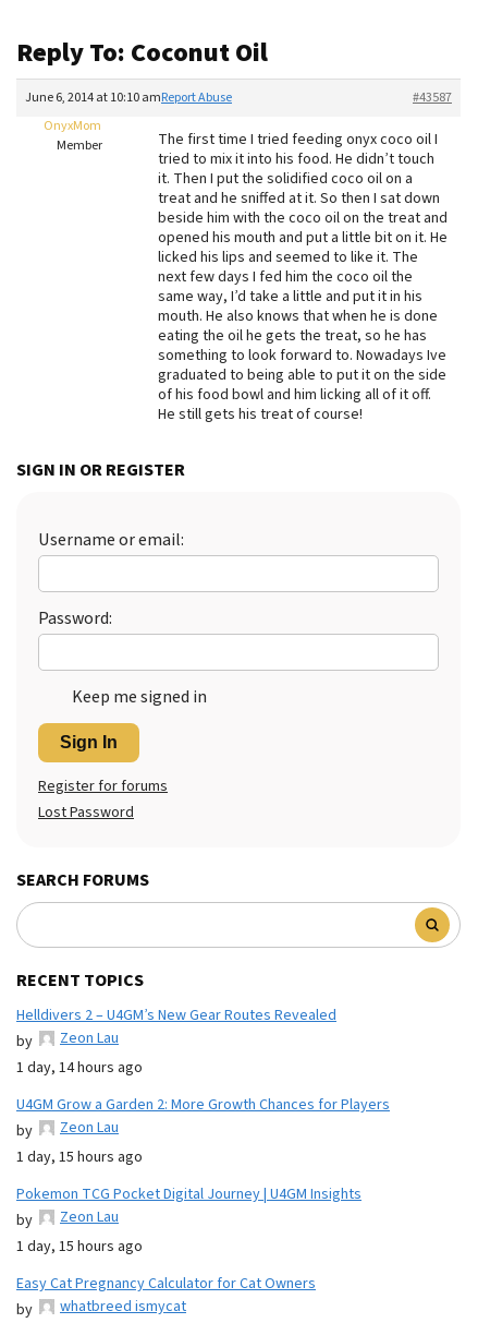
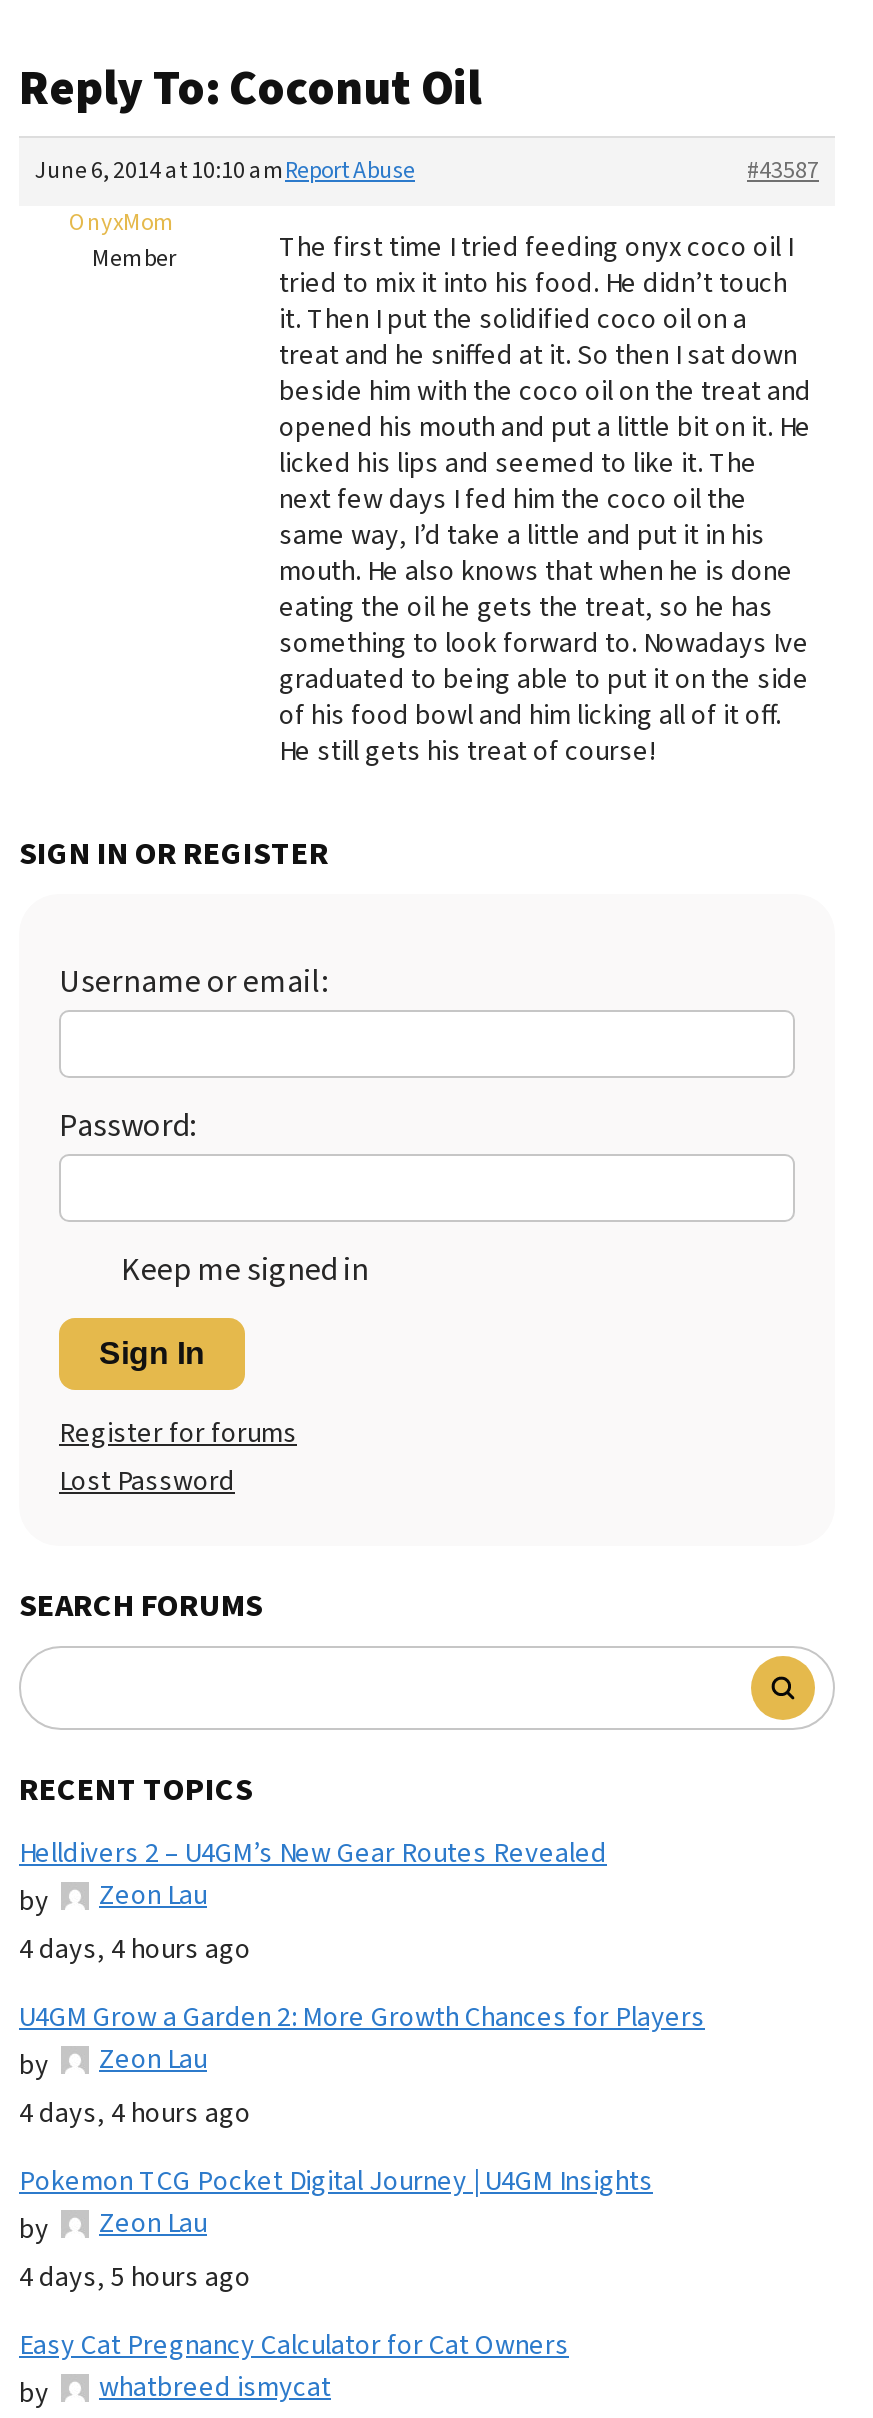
[16,1057,143,1078] 1 day, 14 hours ago -> [19,1929,251,1969] 4 days, 4 hours ago
[16,1146,143,1168] 1 day, 15 hours ago -> [19,2093,251,2133] 4 days, 4 hours ago
[16,1235,143,1257] 1 day, 15 hours ago -> [19,2257,251,2297] 4 days, 5 hours ago

